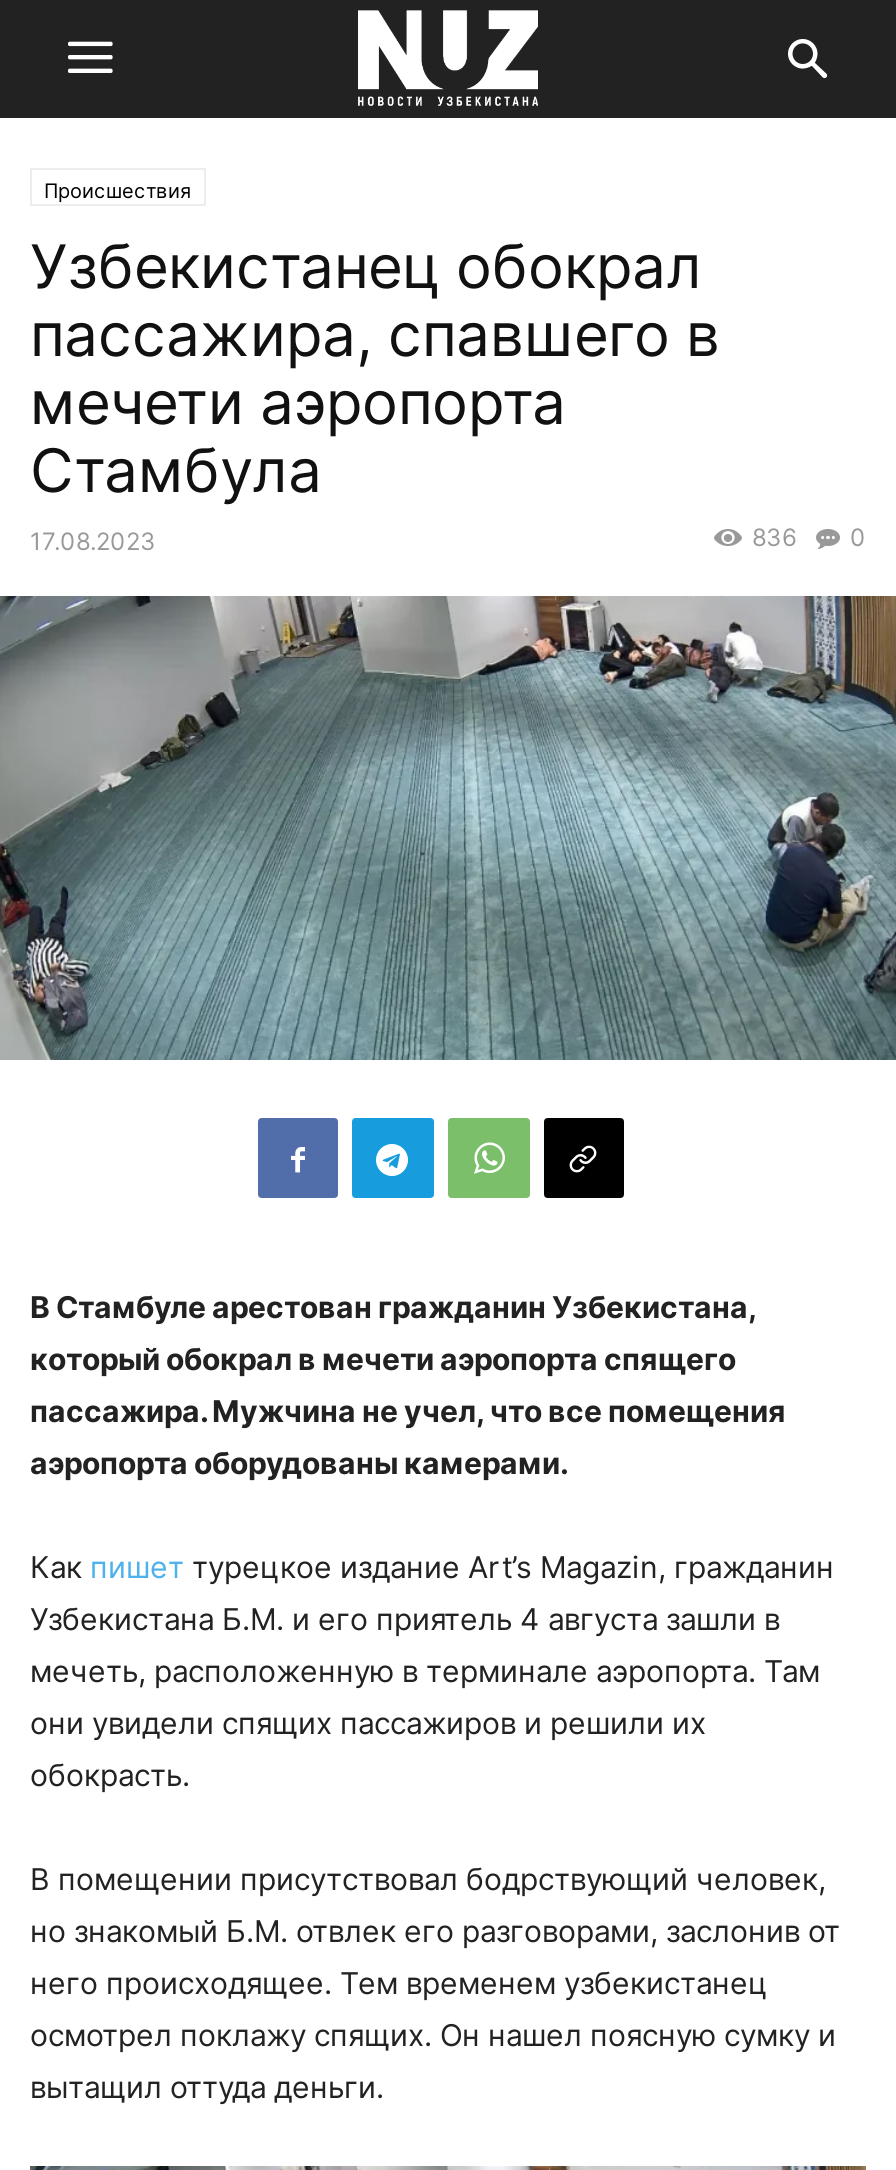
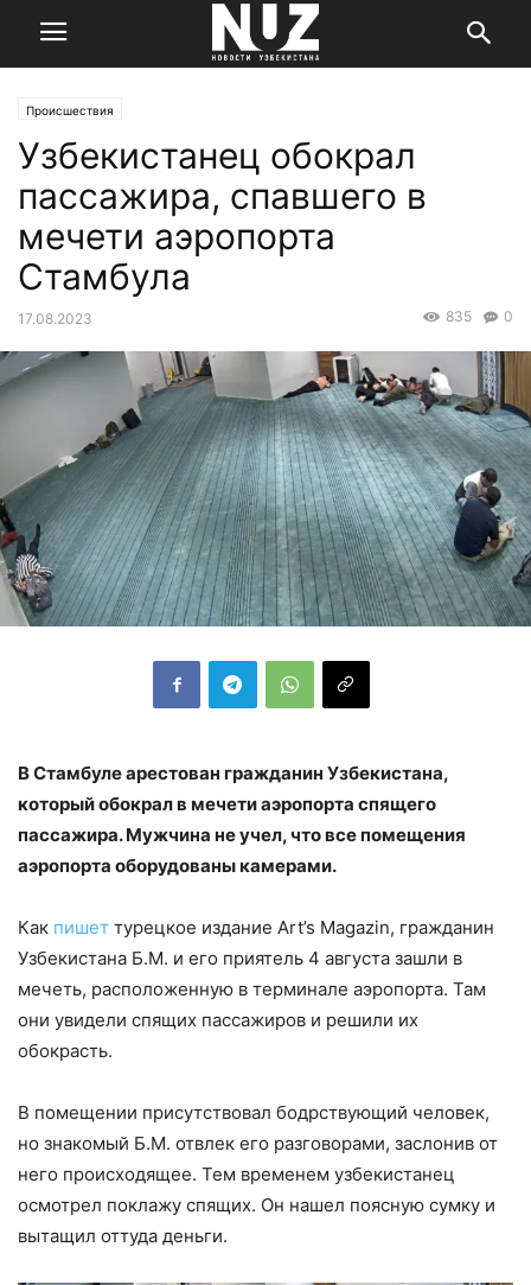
[752,522,866,552] 836 0 -> [446,307,513,325] 835 0

